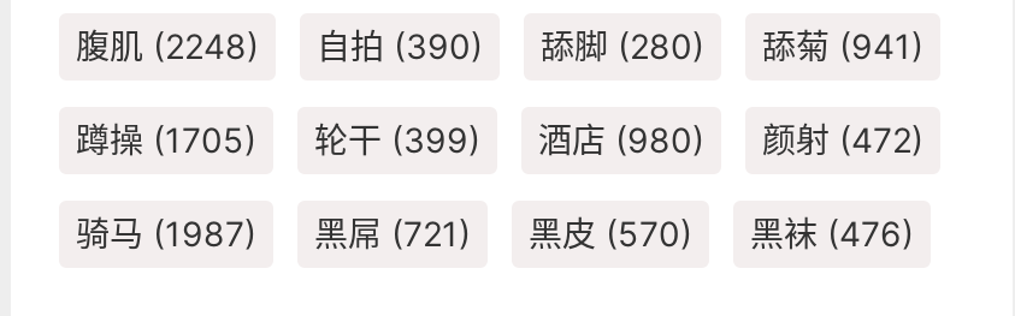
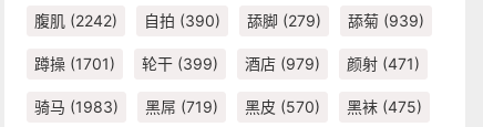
[76,26,259,67] 腹肌(2248) -> [34,11,117,30] 腹肌(2242)
[541,26,704,67] 舔脚(280) -> [247,11,321,30] 舔脚(279)
[762,26,923,67] 舔菊(941) -> [348,11,424,30] 舔菊(939)
[76,120,256,161] 蹲操(1705) -> [34,55,115,73] 蹲操(1701)
[538,120,704,161] 酒店(980) -> [245,55,320,73] 酒店(979)
[762,120,923,161] 颜射(472) -> [347,55,420,73] 颜射(471)
[76,214,256,254] 骑马(1987) -> [34,98,119,116] 骑马(1983)
[314,214,471,254] 黑屌(721) -> [145,98,218,116] 黑屌(719)
[750,214,914,254] 黑袜(476) -> [347,98,422,116] 黑袜(475)

